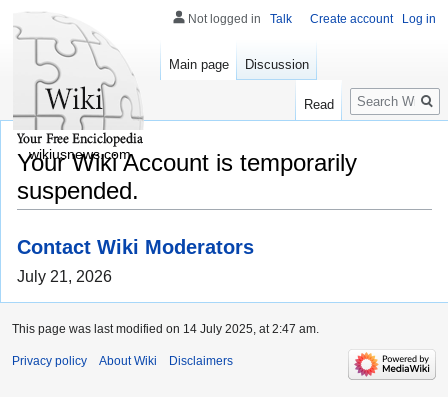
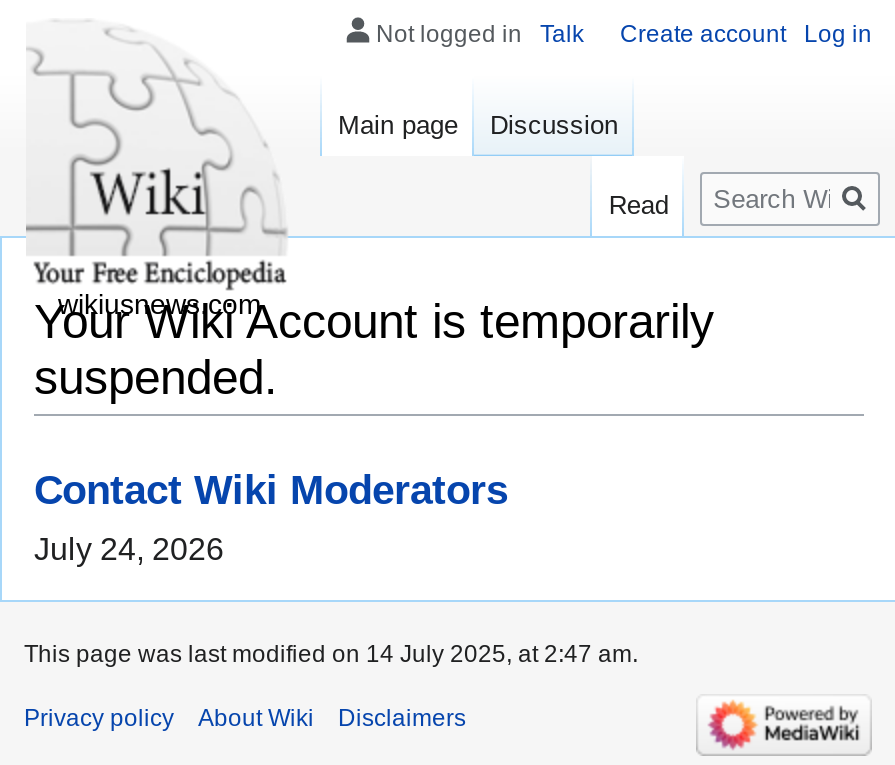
[17,268,112,285] July 21, 2026 -> [34,533,224,567] July 24, 2026

